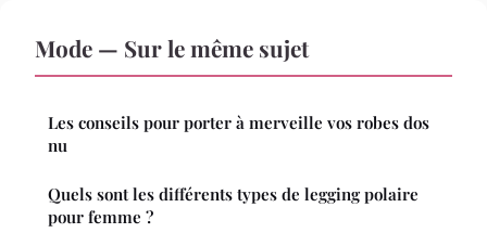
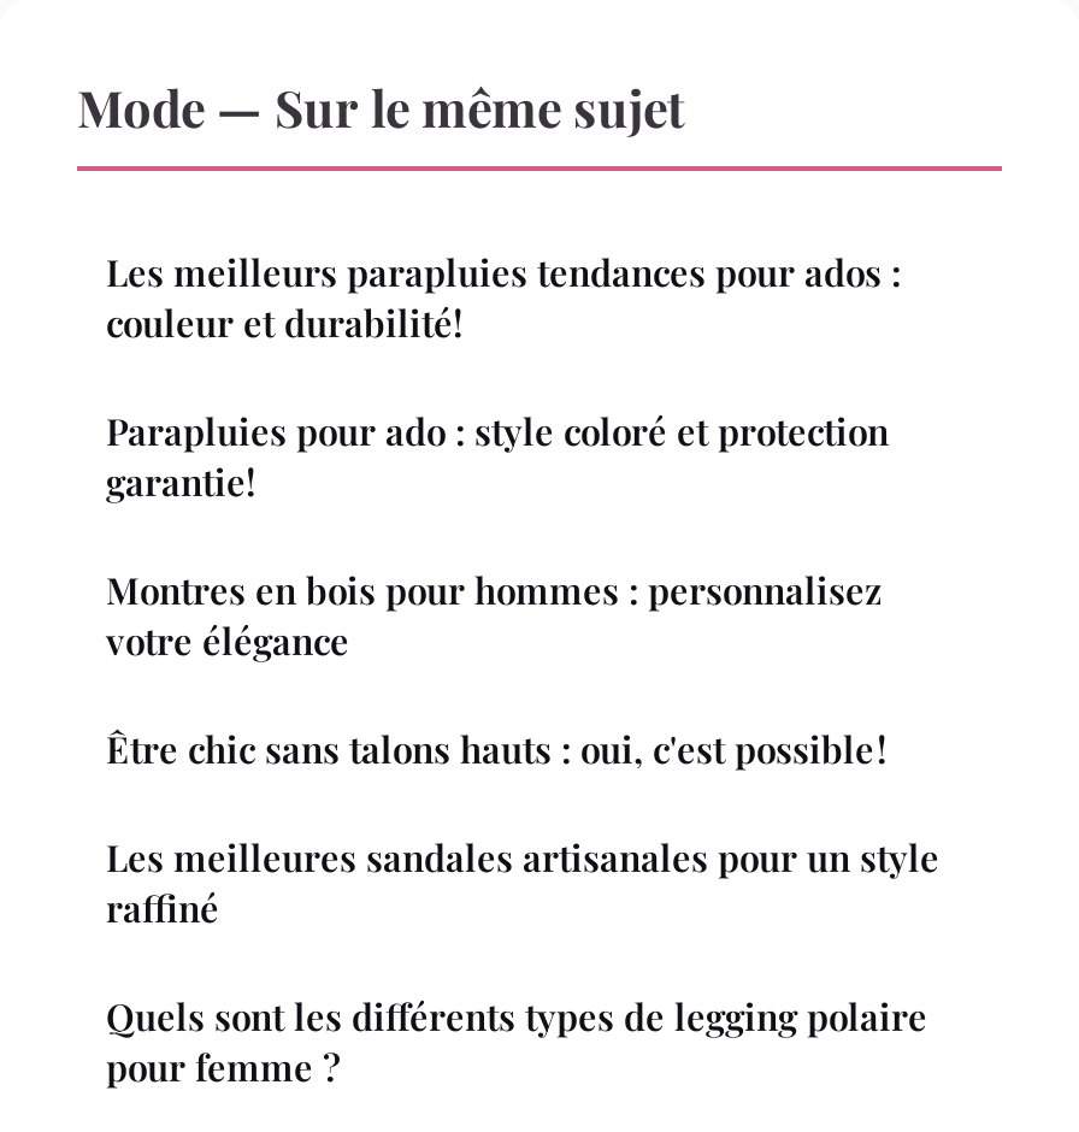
[48,111,429,156] Les conseils pour porter à merveille vos robes dos | nu -> [106,247,939,931] Les meilleurs parapluies tendances pour ados : | couleur et durabilité! | Parapluies pour ado : style coloré et protection | garantie! | Montres en bois pour hommes : personnalisez | votre élégance | Être chic sans talons hauts : oui, c'est possible ! | Les meilleures sandales artisanales pour un style | raffiné

